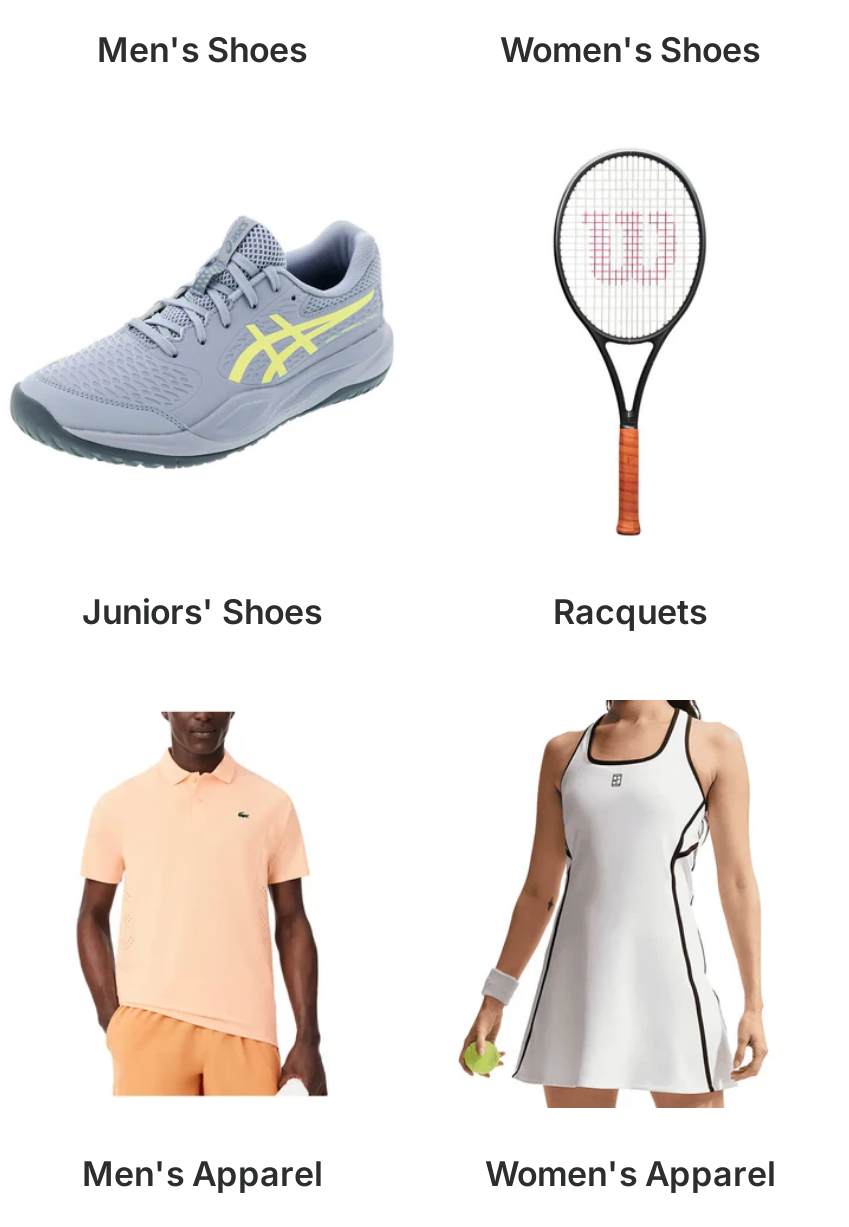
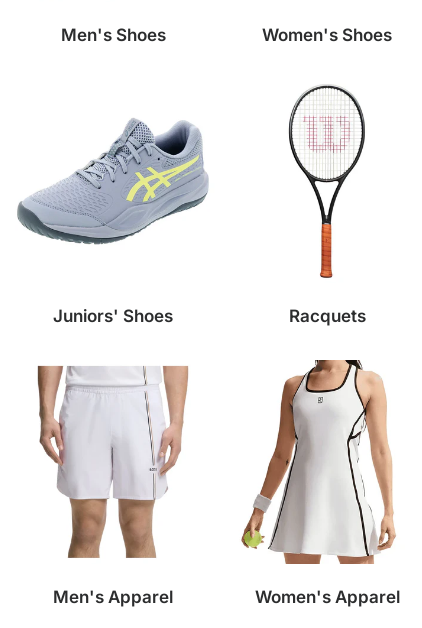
[52,710,352,1098] [image] -> [37,365,189,559] [image]

